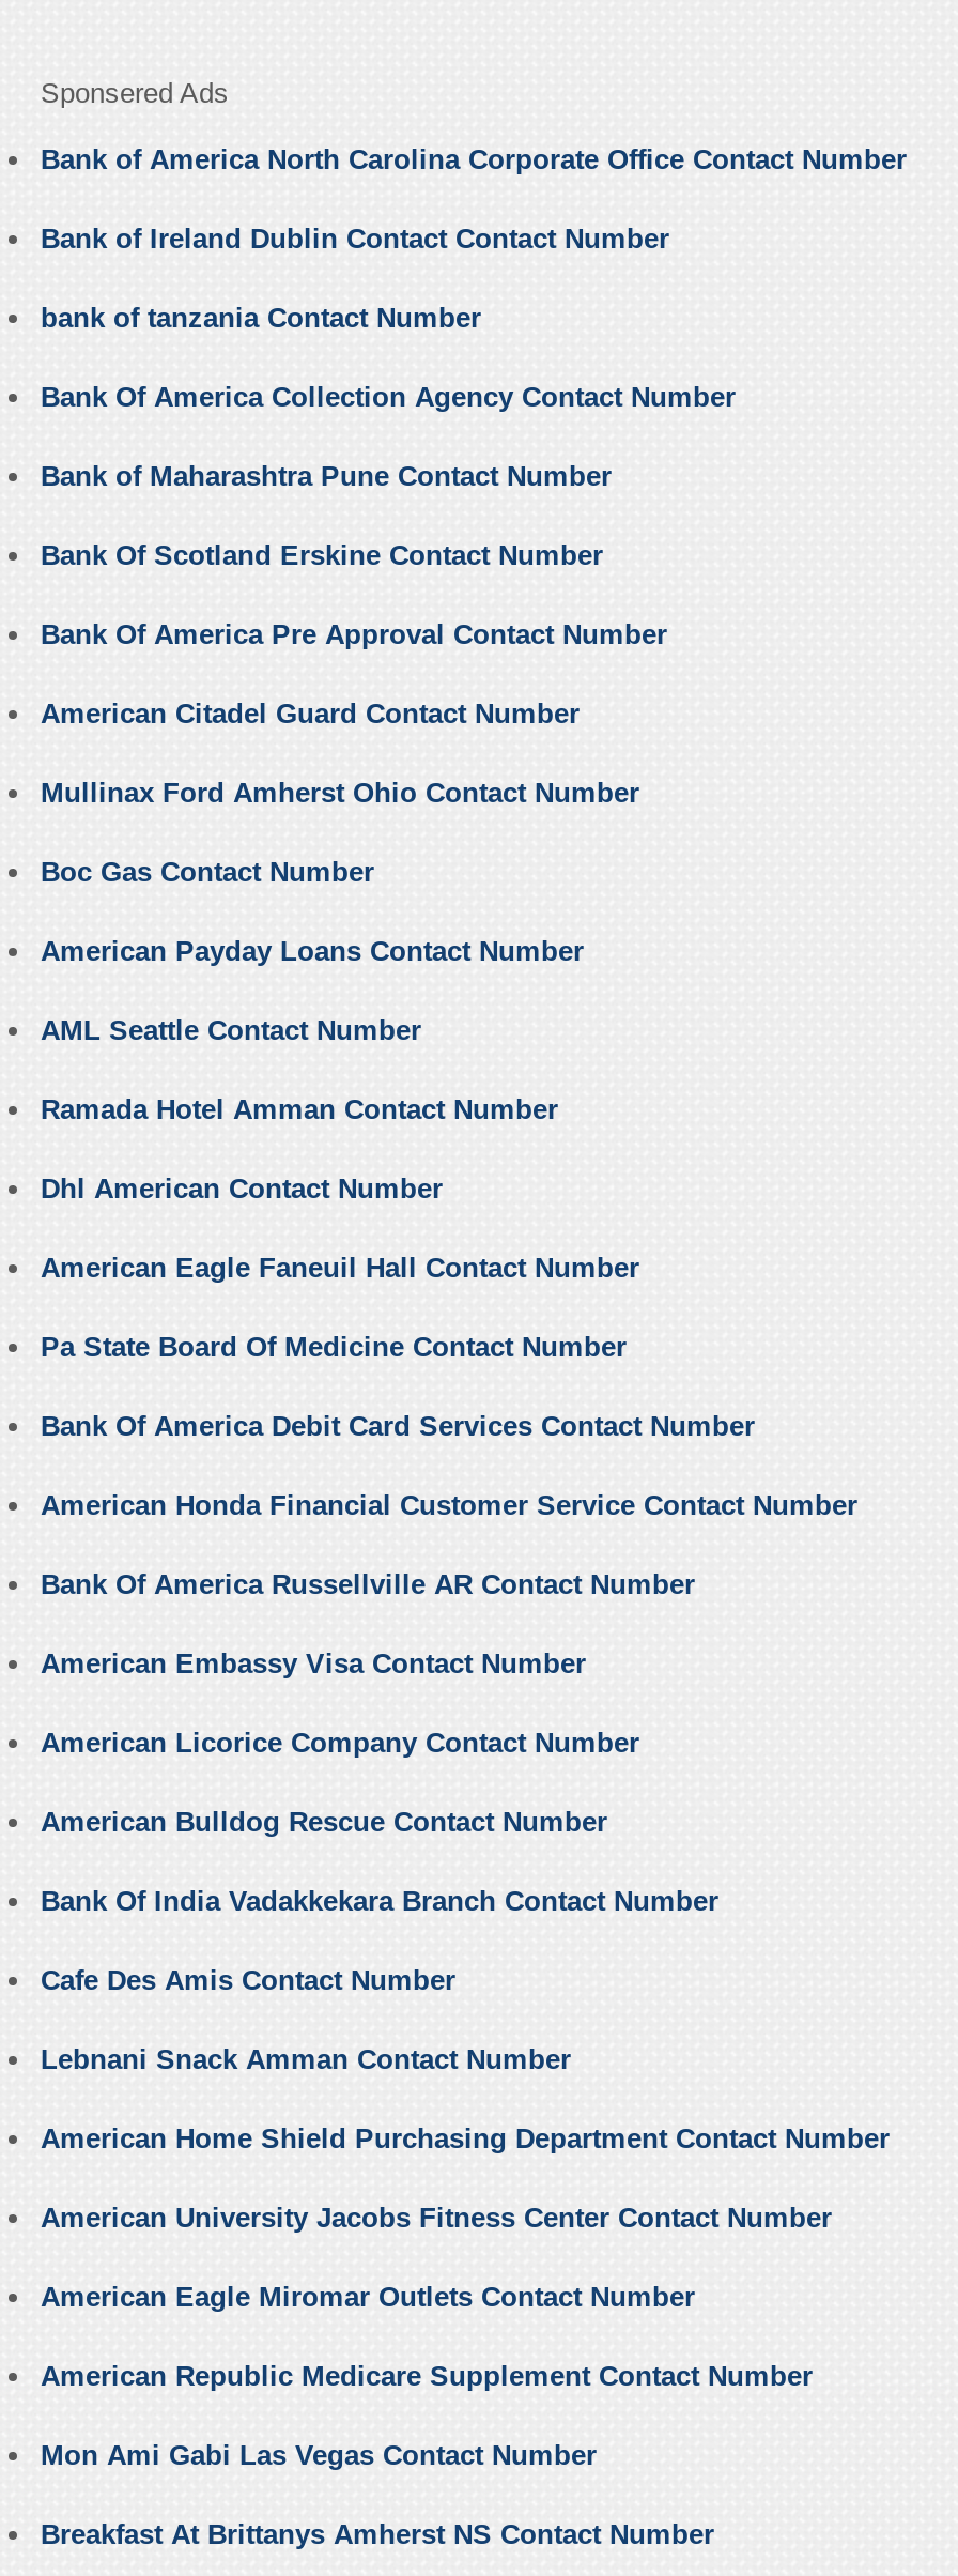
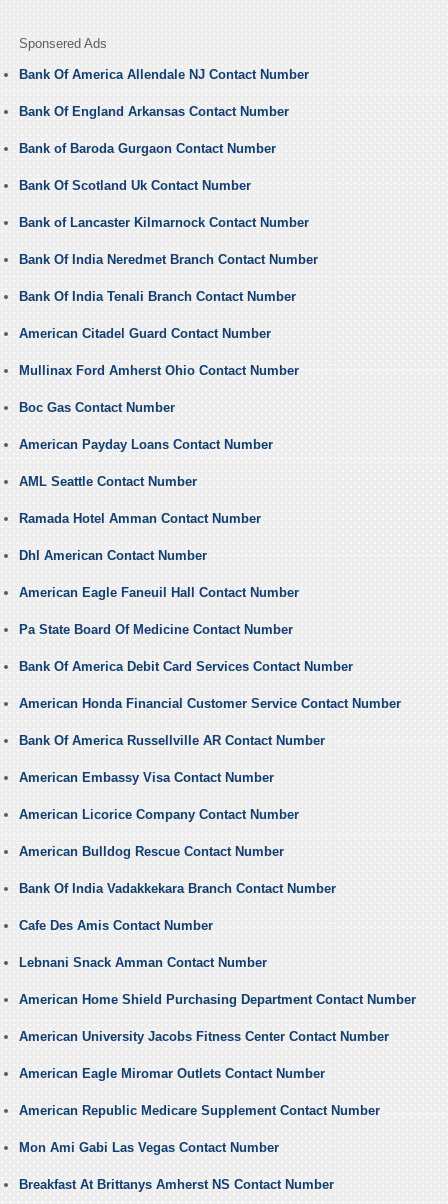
[41,144,907,176] Bank of America North Carolina Corporate Office Contact Number -> [19,67,309,82] Bank Of America Allendale NJ Contact Number
[41,223,669,255] Bank of Ireland Dublin Contact Contact Number -> [19,104,289,119] Bank Of England Arkansas Contact Number
[41,302,481,334] bank of tanzania Contact Number -> [19,141,276,156] Bank of Baroda Gurgaon Contact Number
[41,381,736,413] Bank Of America Collection Agency Contact Number -> [19,178,251,193] Bank Of Scotland Uk Contact Number
[41,460,612,493] Bank of Maharashtra Pune Contact Number -> [19,215,309,230] Bank of Lancaster Kilmarnock Contact Number
[41,540,603,572] Bank Of Scotland Erskine Contact Number -> [19,252,318,267] Bank Of India Neredmet Branch Contact Number
[41,619,667,651] Bank Of America Pre Approval Contact Number -> [19,289,296,304] Bank Of India Tenali Branch Contact Number

